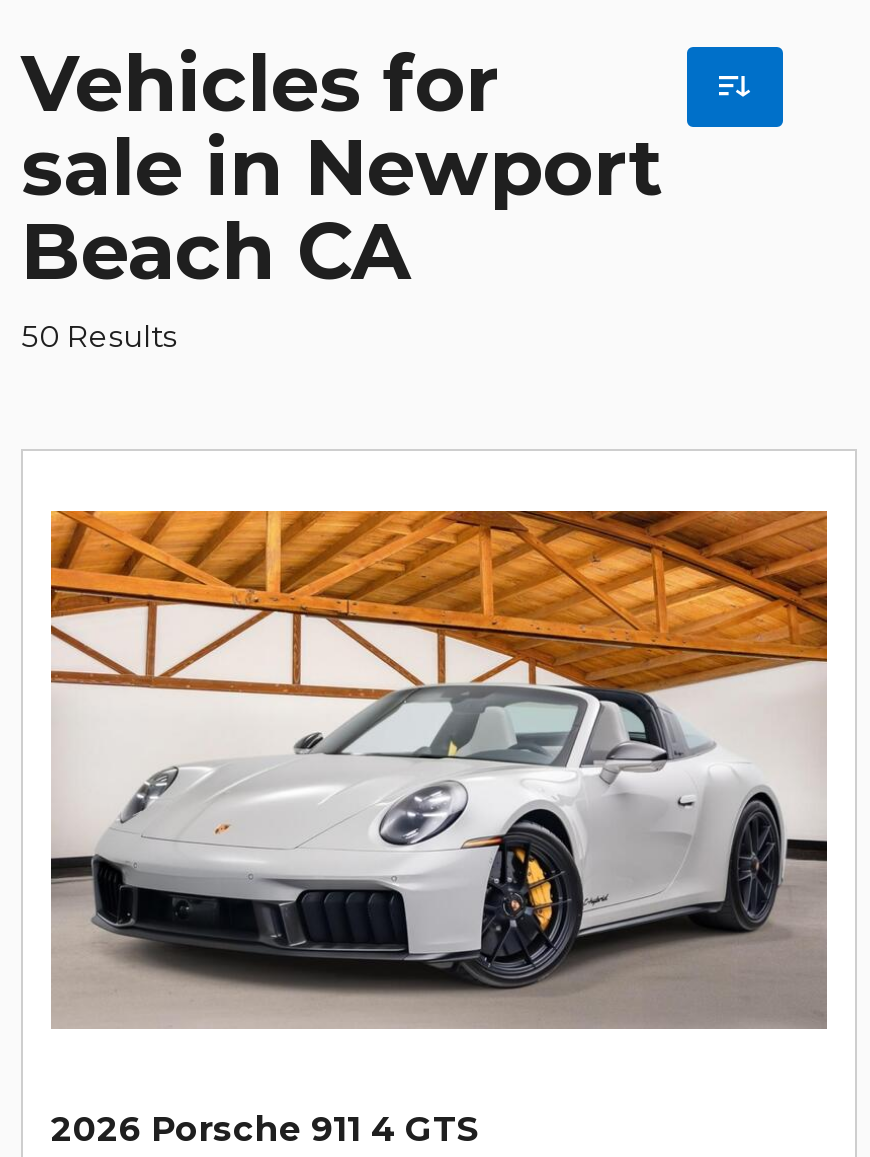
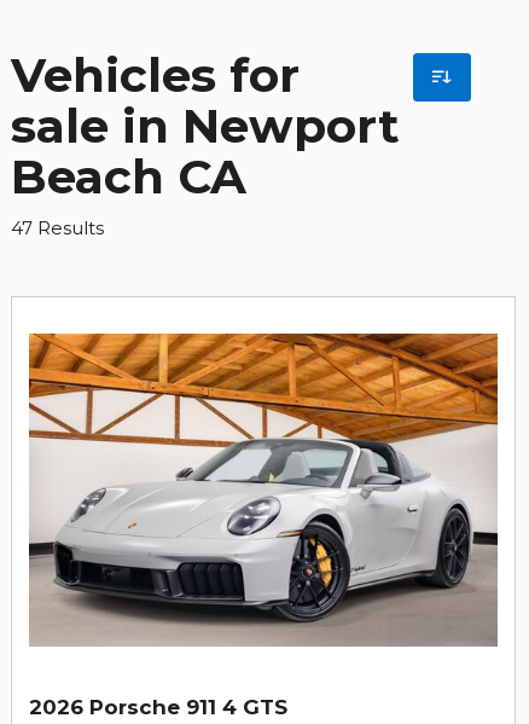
[21,317,177,355] 50 Results -> [11,216,104,239] 47 Results

